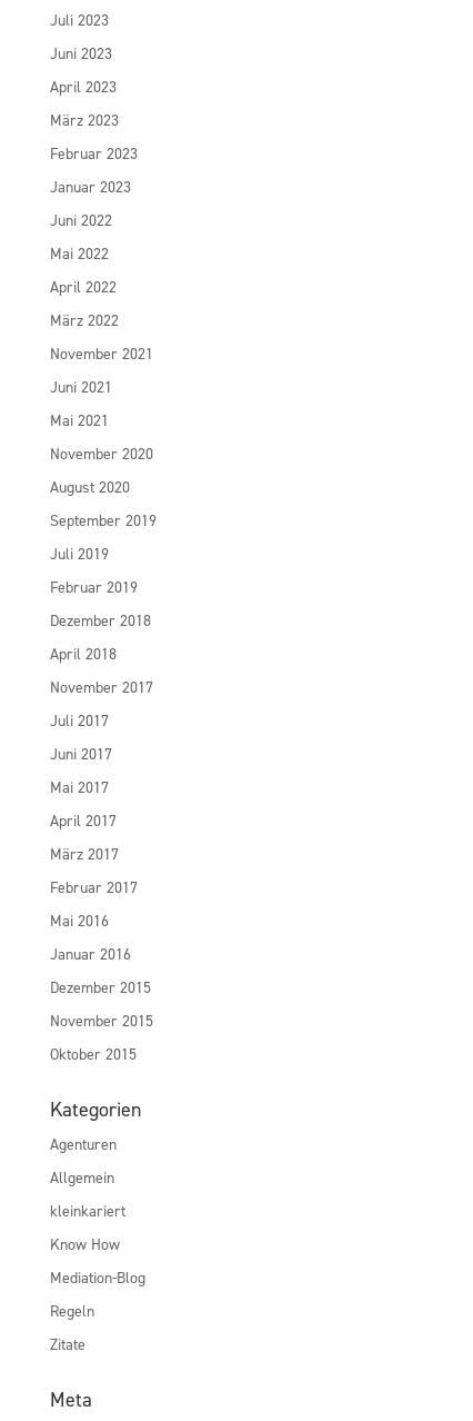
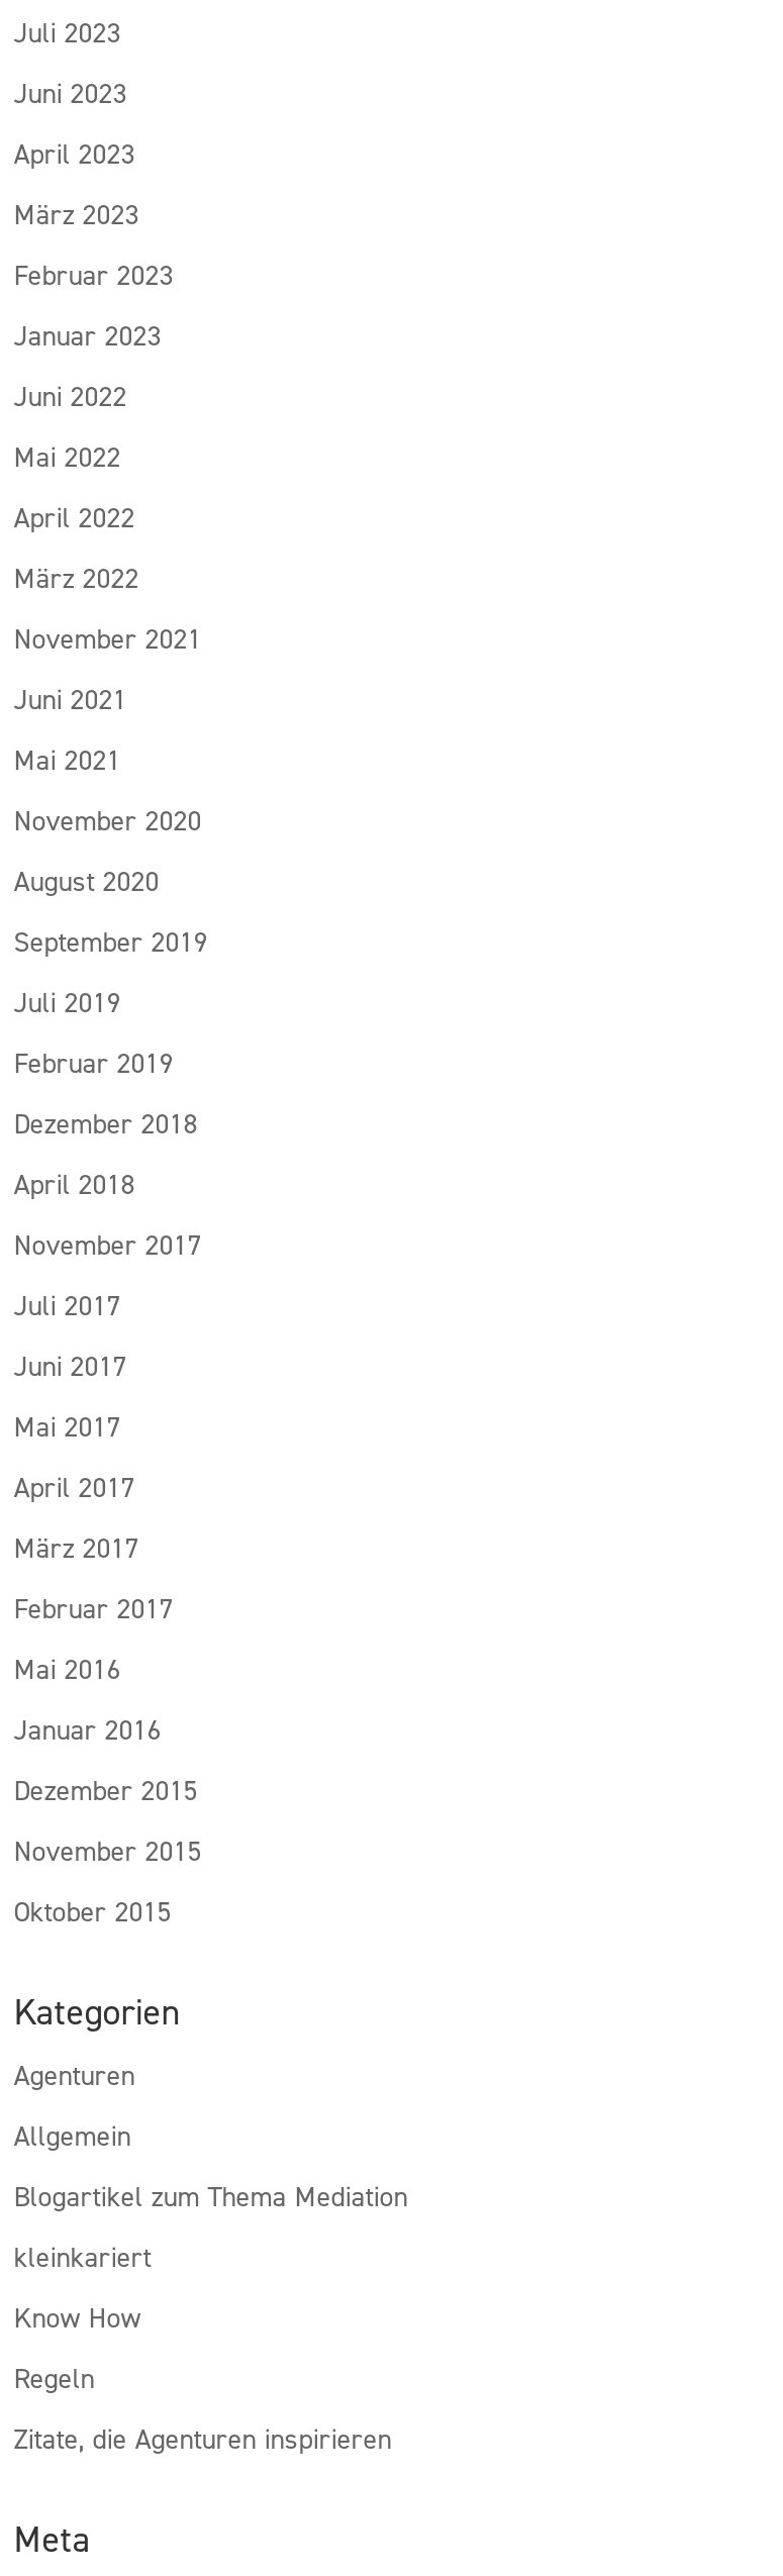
none -> [14,2179,408,2213] Blogartikel zum Thema Mediation
moved [50,1201,125,1253] -> [14,2239,151,2334]: kleinkariert | Know How
[50,1267,145,1286] Mediation-Blog -> none
[50,1334,85,1353] Zitate -> [14,2421,392,2455] Zitate, die Agenturen inspirieren

